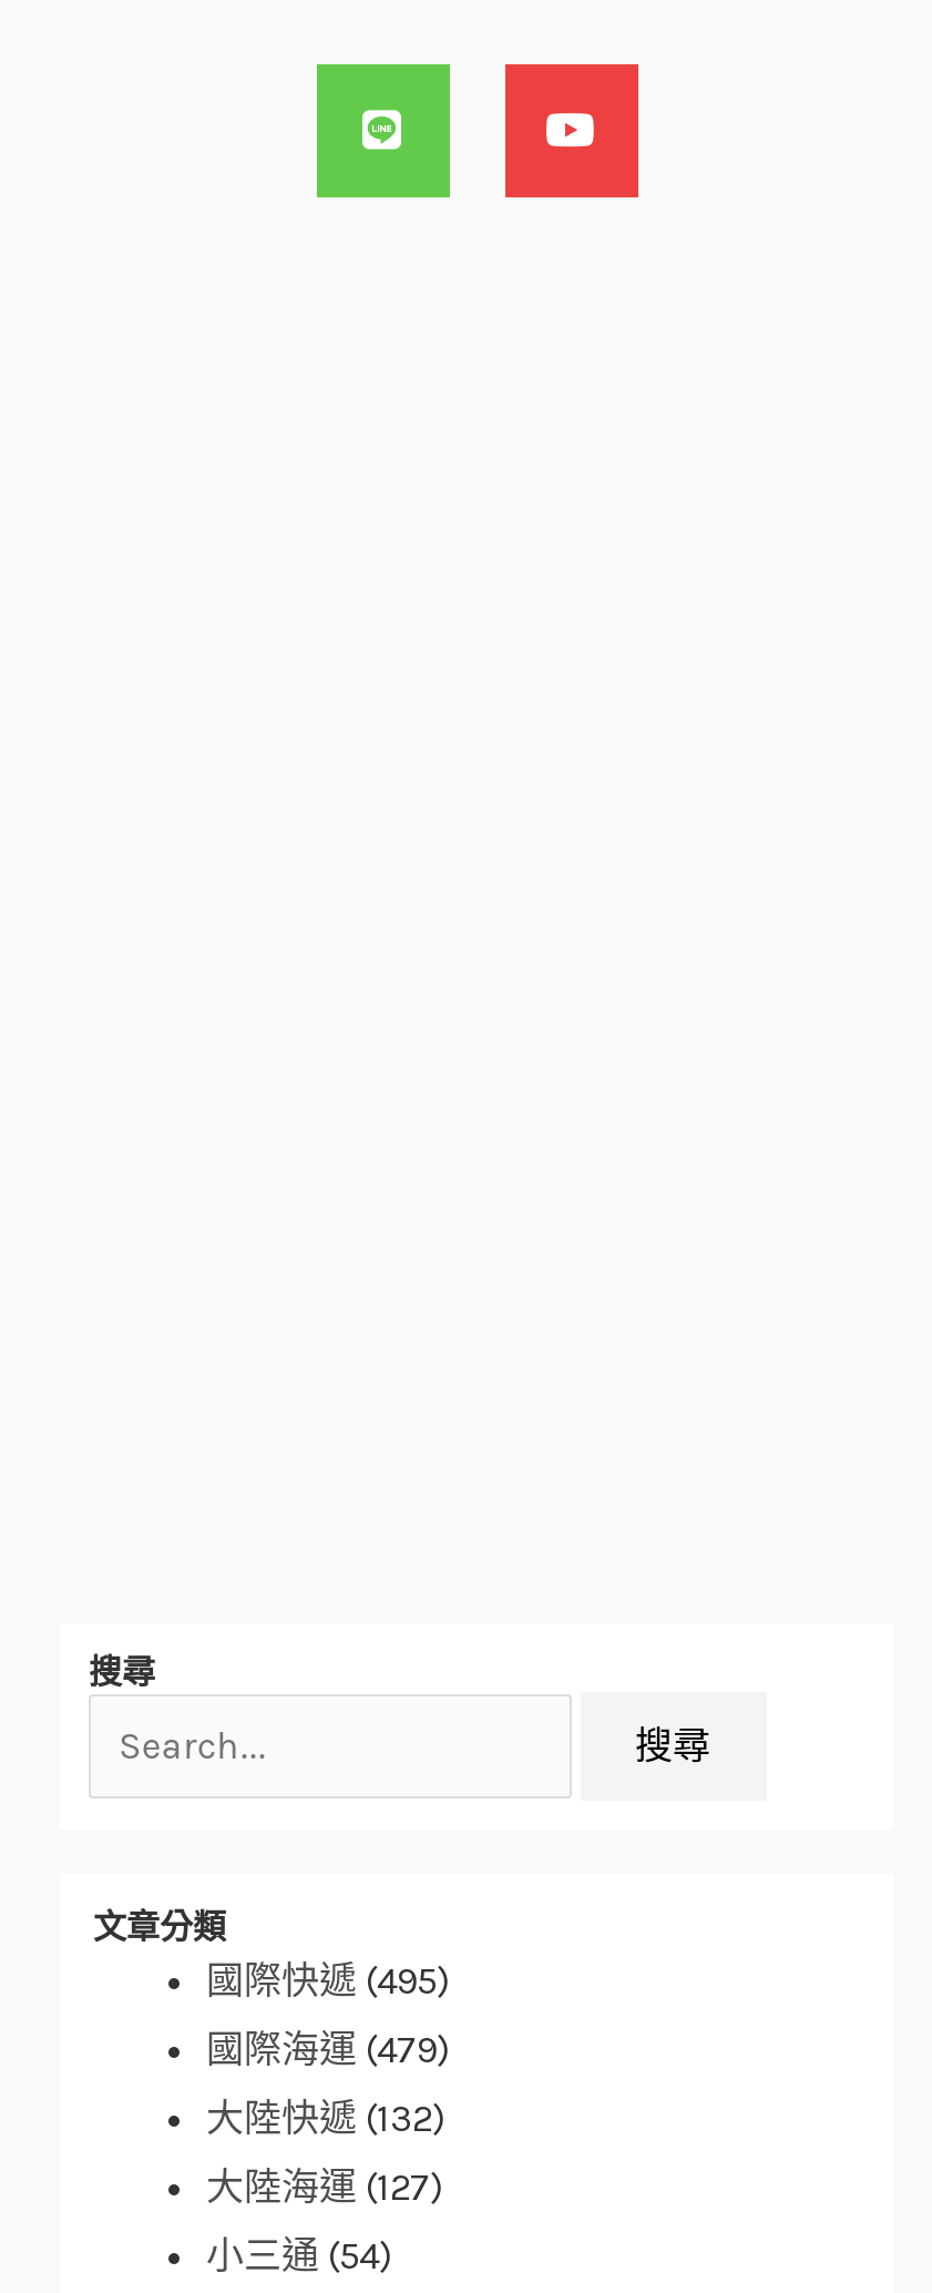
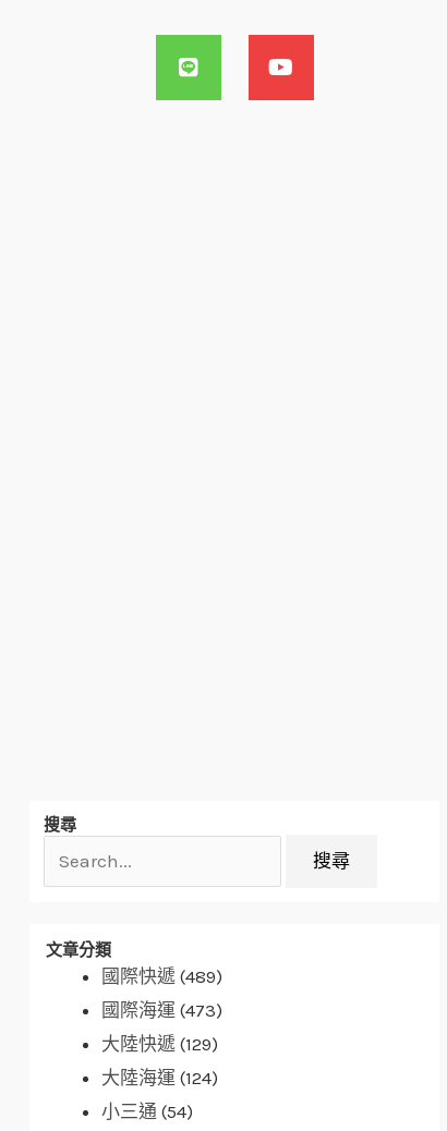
[206,1959,450,2003] 國際快遞(495) -> [101,966,222,988] 國際快遞(489)
[206,2028,450,2072] 國際海運(479) -> [101,1000,222,1021] 國際海運(473)
[206,2097,445,2141] 大陸快遞(132) -> [101,1033,218,1055] 大陸快遞(129)
[206,2165,443,2210] 大陸海運(127) -> [101,1067,218,1089] 大陸海運(124)

